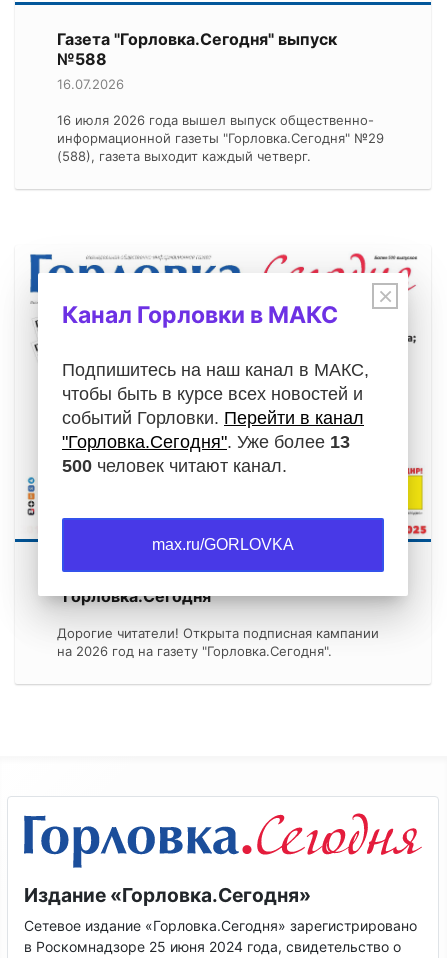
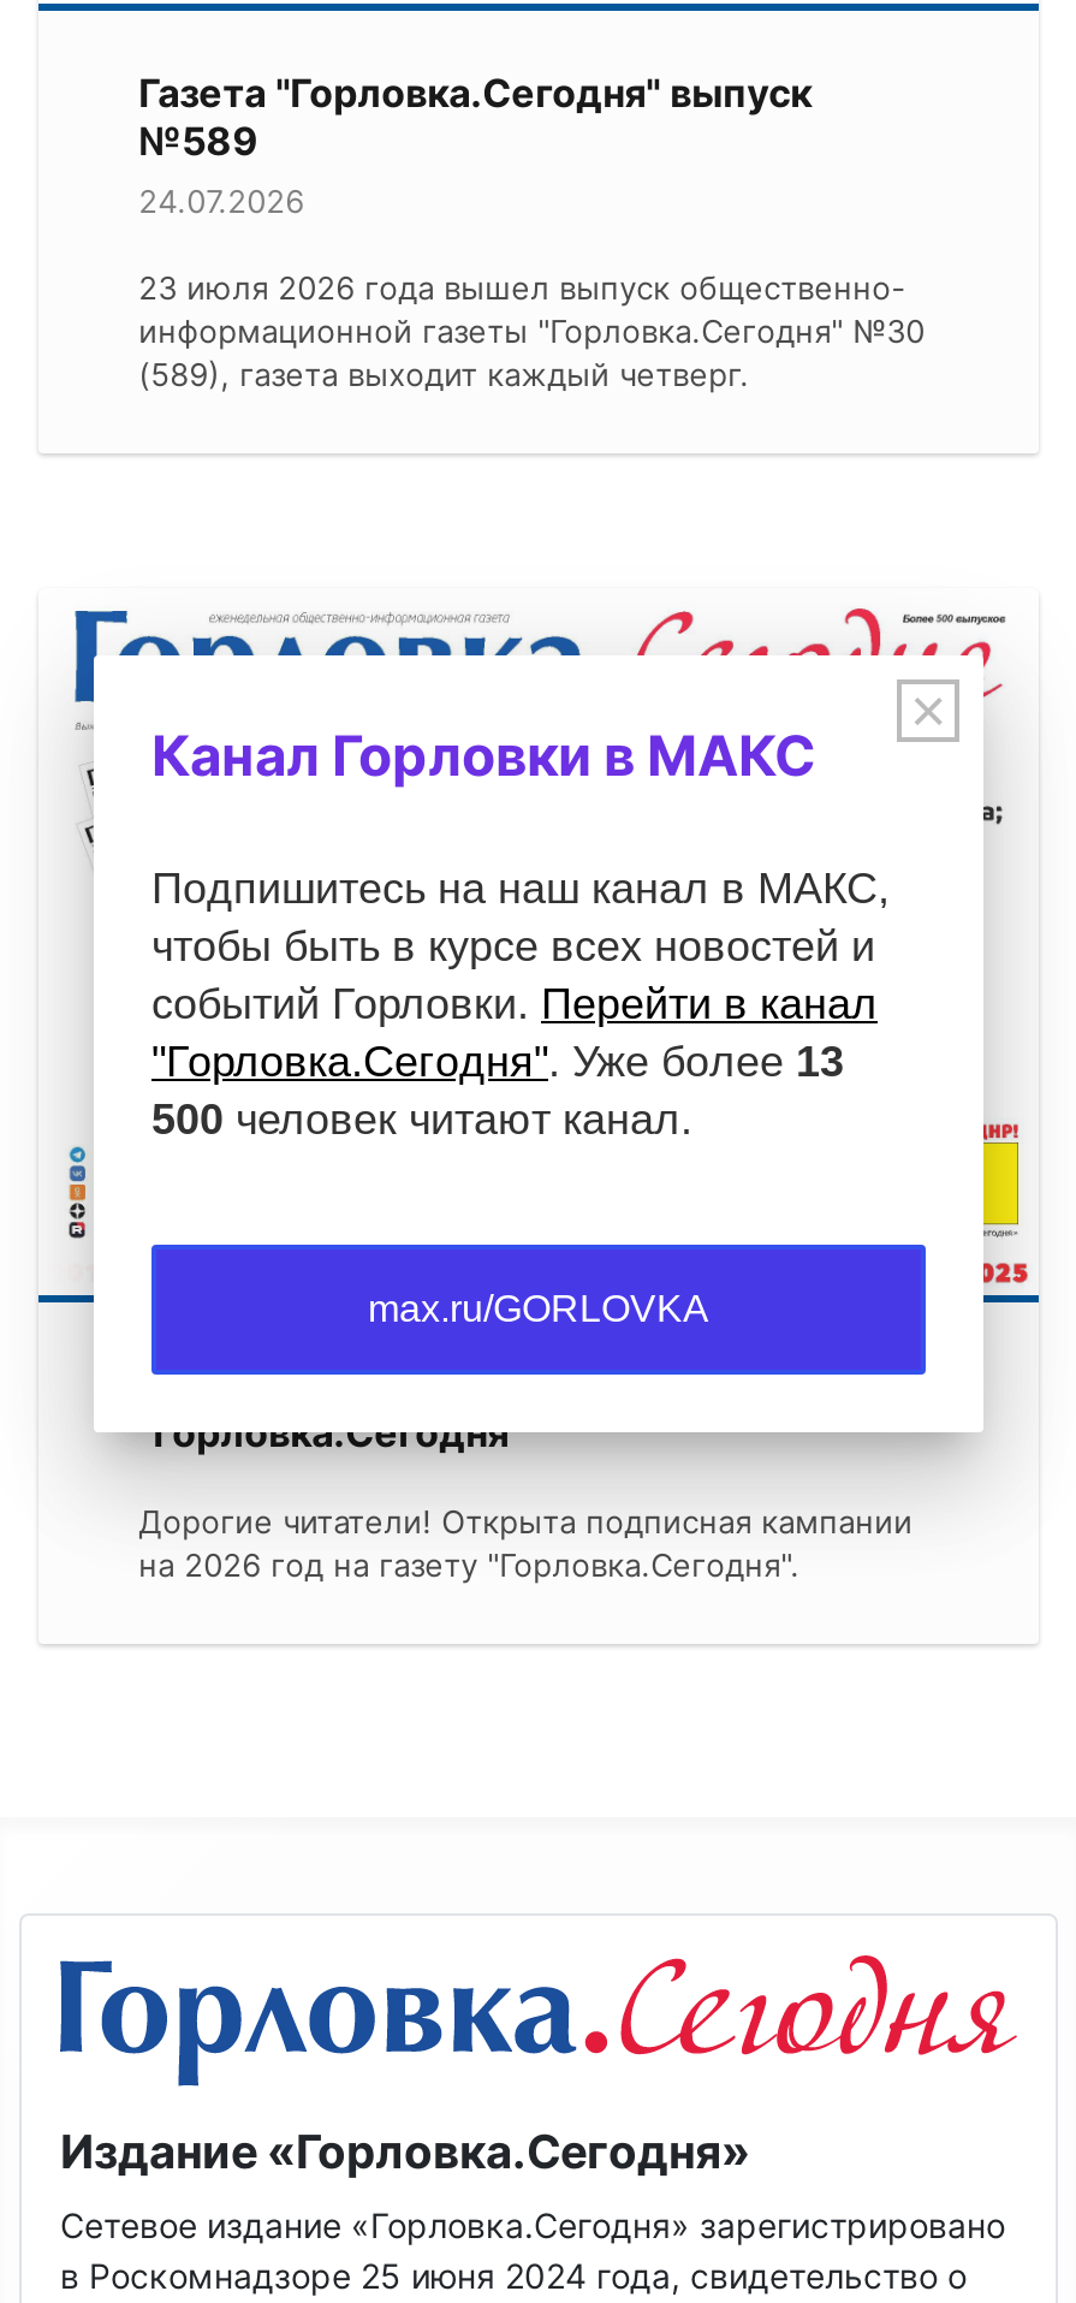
[57,48,107,68] №588 -> [138,115,259,164] №589
[57,75,124,91] 16.07.2026 -> [138,180,304,219] 24.07.2026
[57,111,374,127] 16 июля 2026 года вышел выпуск общественно- -> [138,267,906,305] 23 июля 2026 года вышел выпуск общественно-
[57,129,384,145] информационной газеты "Горловка.Сегодня" №29 -> [138,310,925,349] информационной газеты "Горловка.Сегодня" №30
[57,147,311,163] (588), газета выходит каждый четверг. -> [138,354,749,392] (589), газета выходит каждый четверг.

